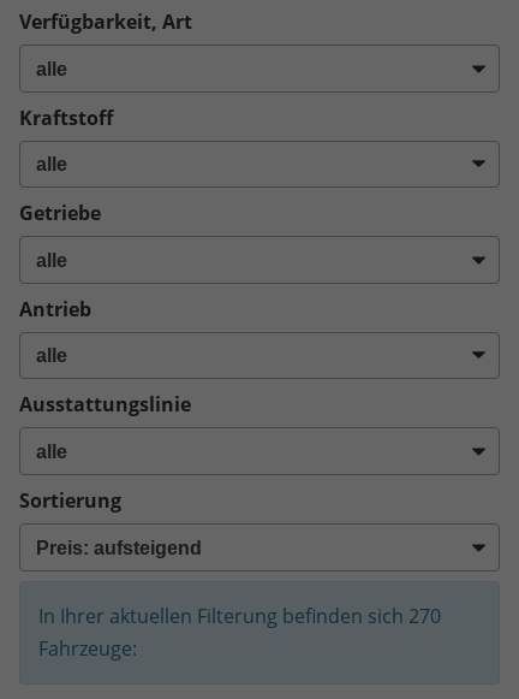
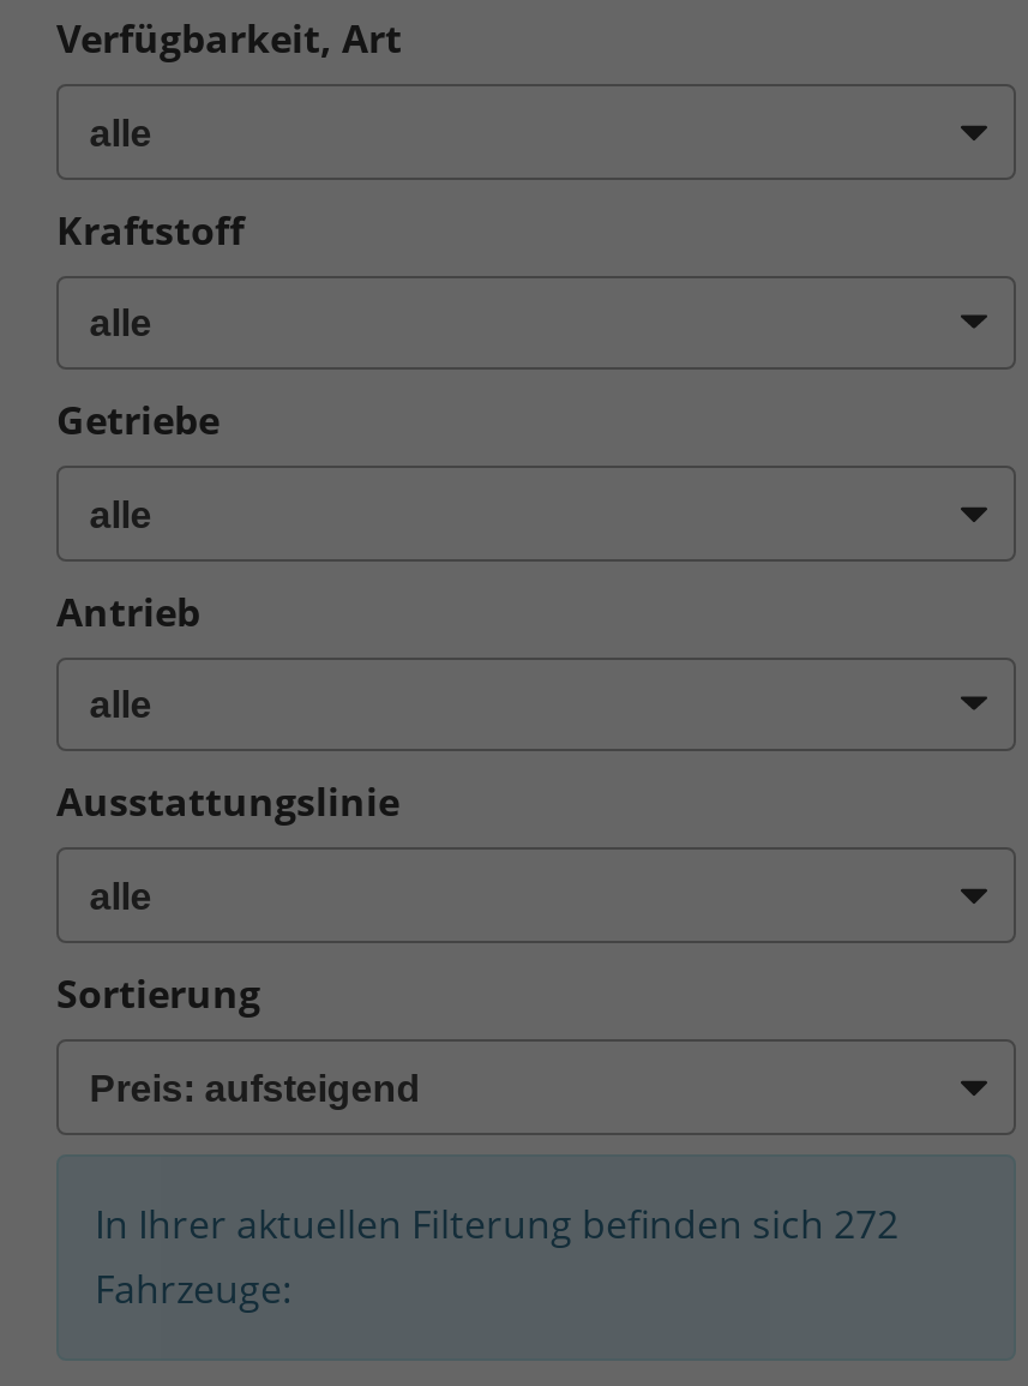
[38,602,441,629] In Ihrer aktuellen Filterung befinden sich 270 -> [95,1197,898,1249] In Ihrer aktuellen Filterung befinden sich 272

